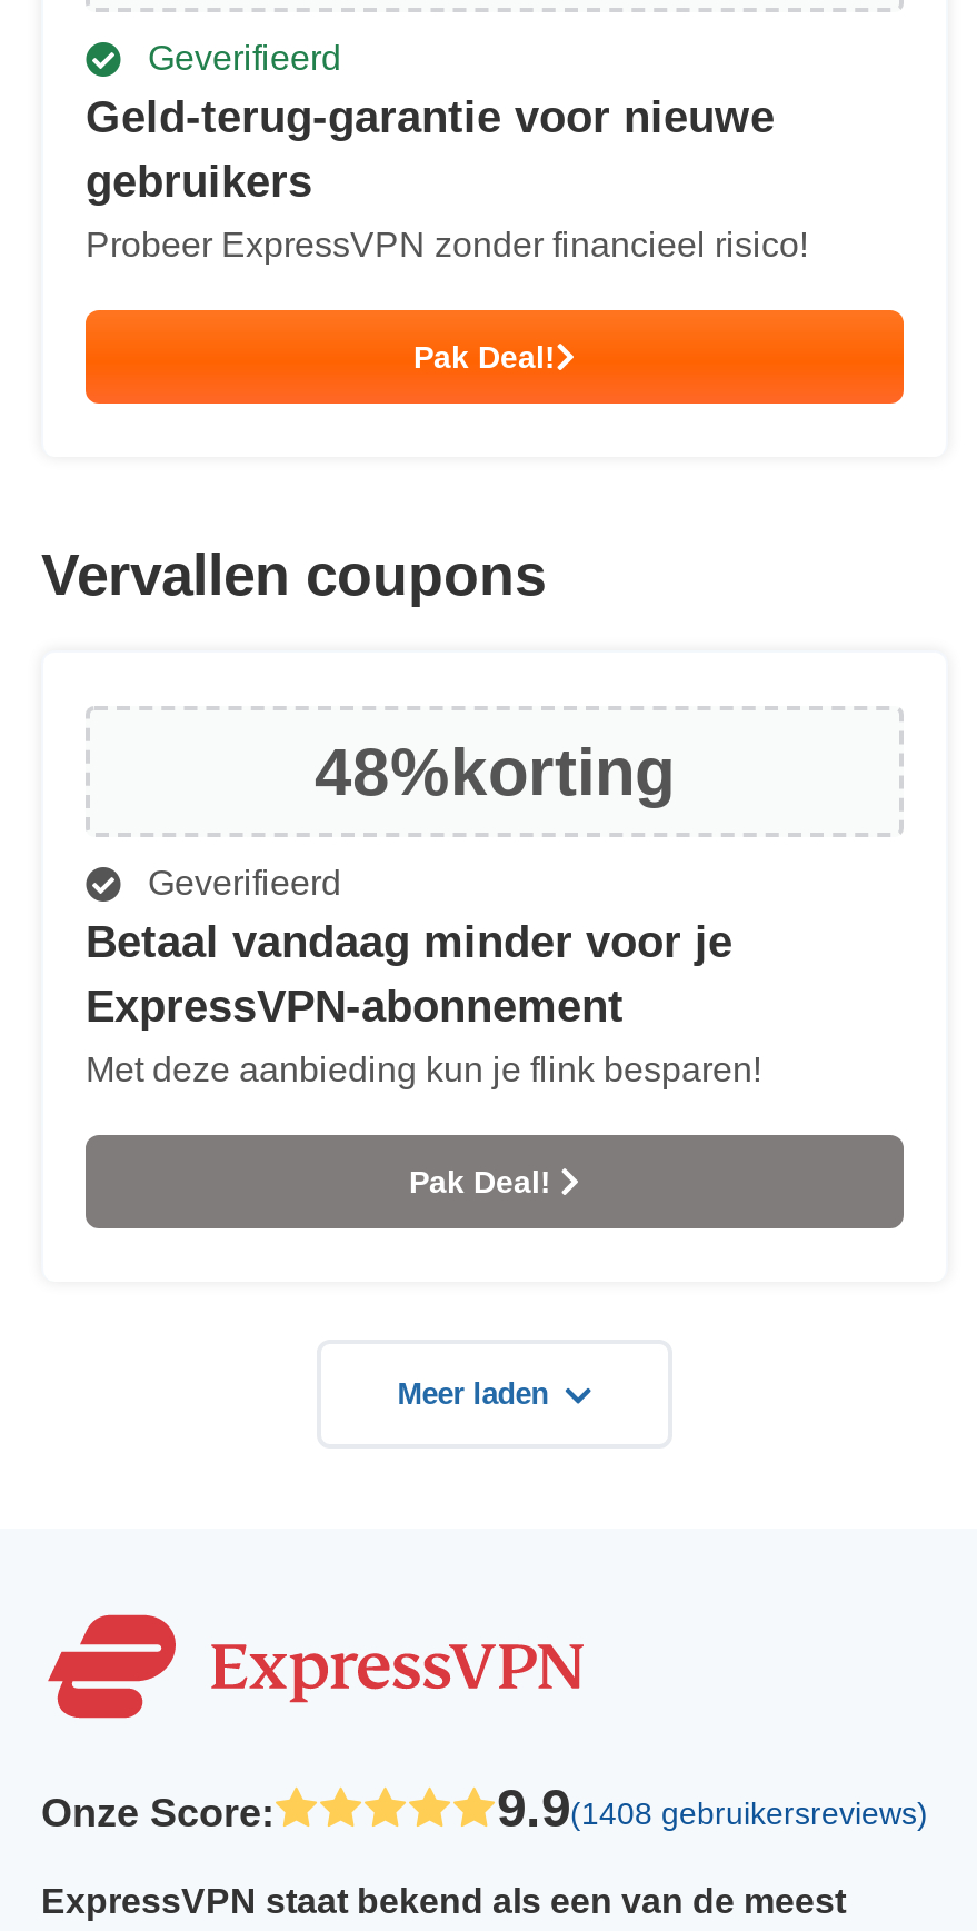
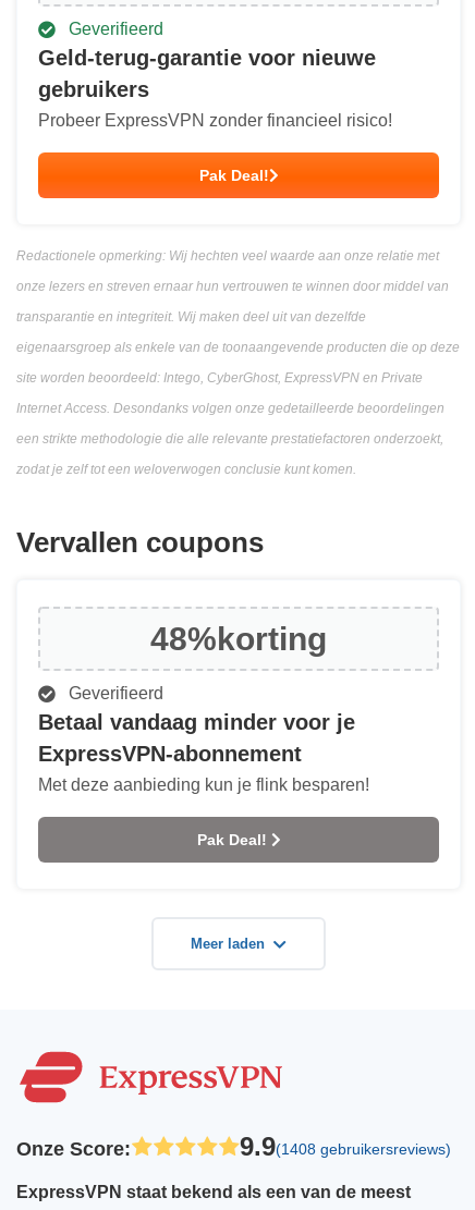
none -> [16,248,460,477] Redactionele opmerking: Wij hechten veel waarde aan onze relatie met | onze lezers en streven ernaar hun vertrouwen te winnen door middel van | transparantie en integriteit. Wij maken deel uit van dezelfde | eigenaarsgroep als enkele van de toonaangevende producten die op deze | site worden beoordeeld: Intego, CyberGhost, ExpressVPN en Private | Internet Access. Desondanks volgen onze gedetailleerde beoordelingen | een strikte methodologie die alle relevante prestatiefactoren onderzoekt, | zodat je zelf tot een weloverwogen conclusie kunt komen.

